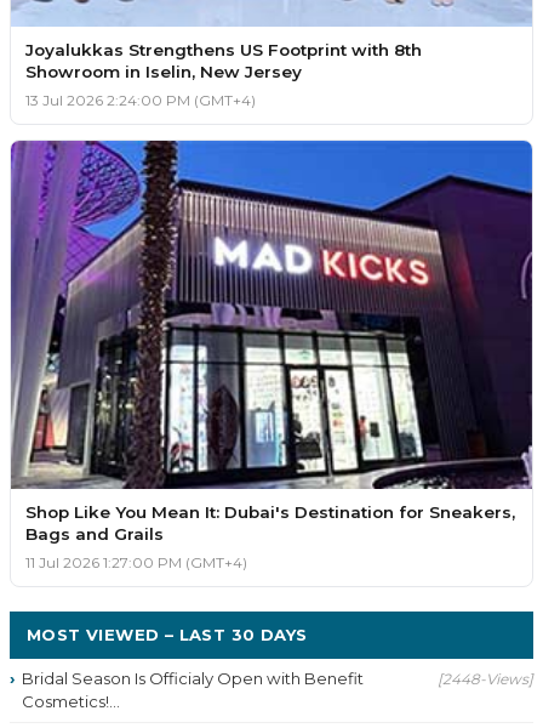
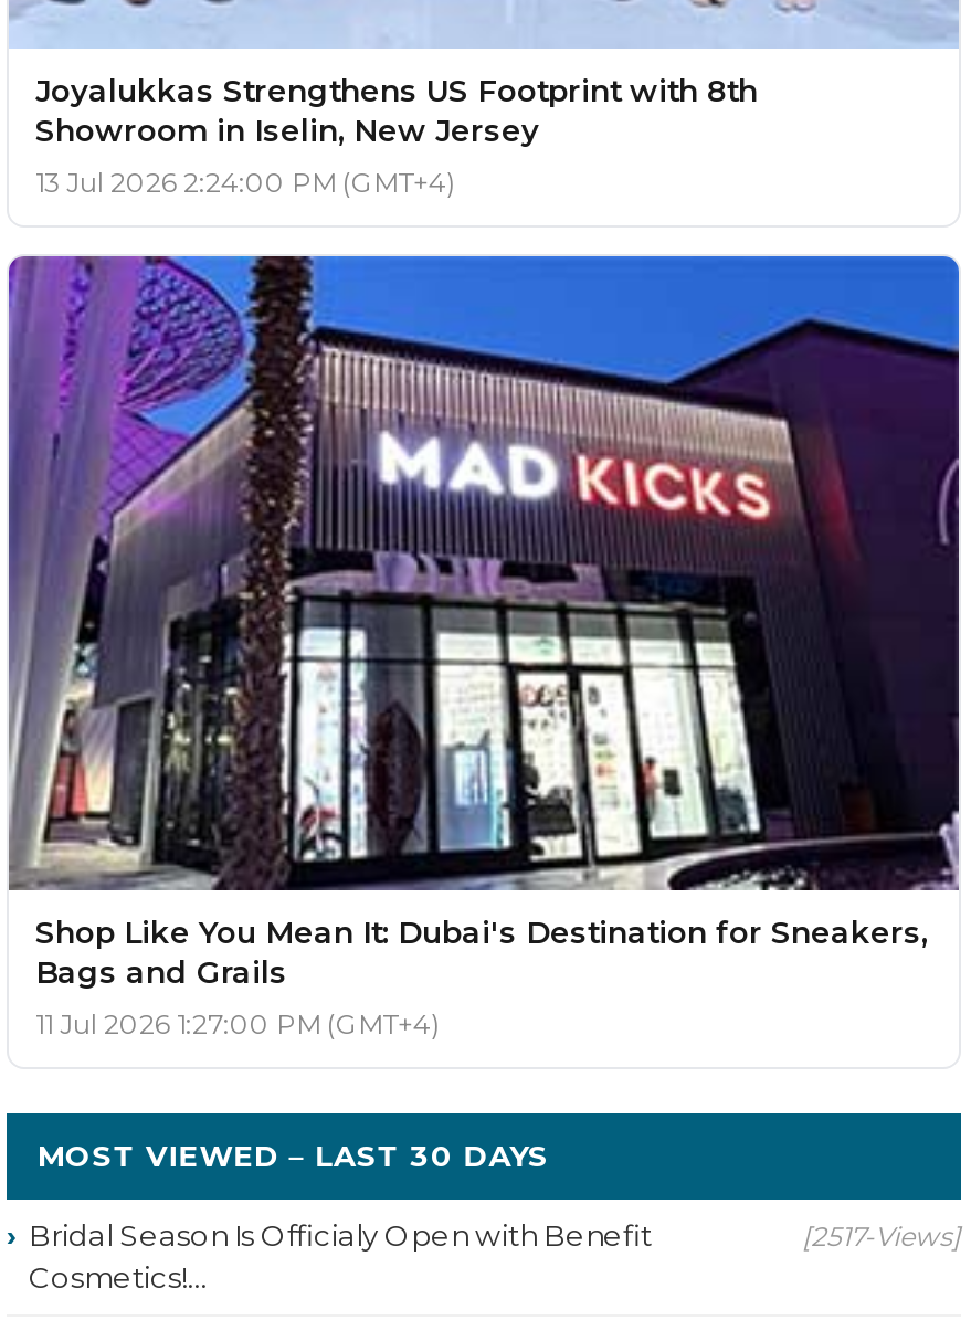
[438,669,533,687] [2448-Views] -> [802,1219,961,1252] [2517-Views]

